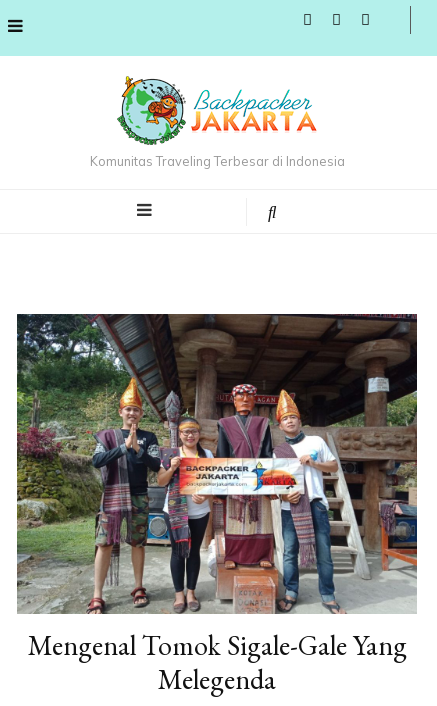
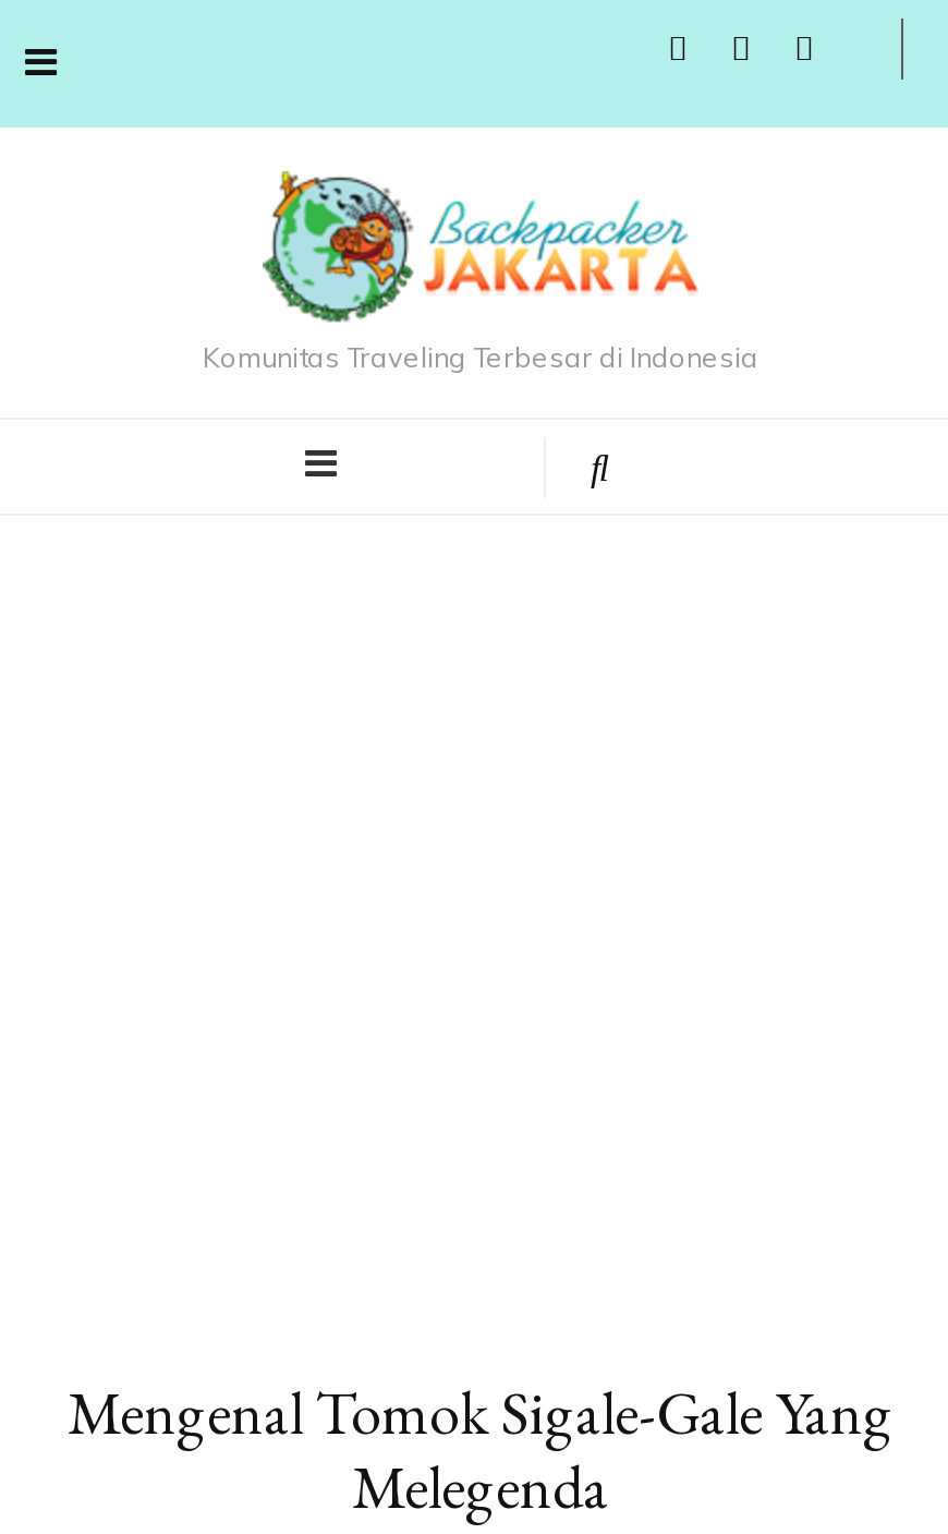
[16,313,418,615] [image] -> none

